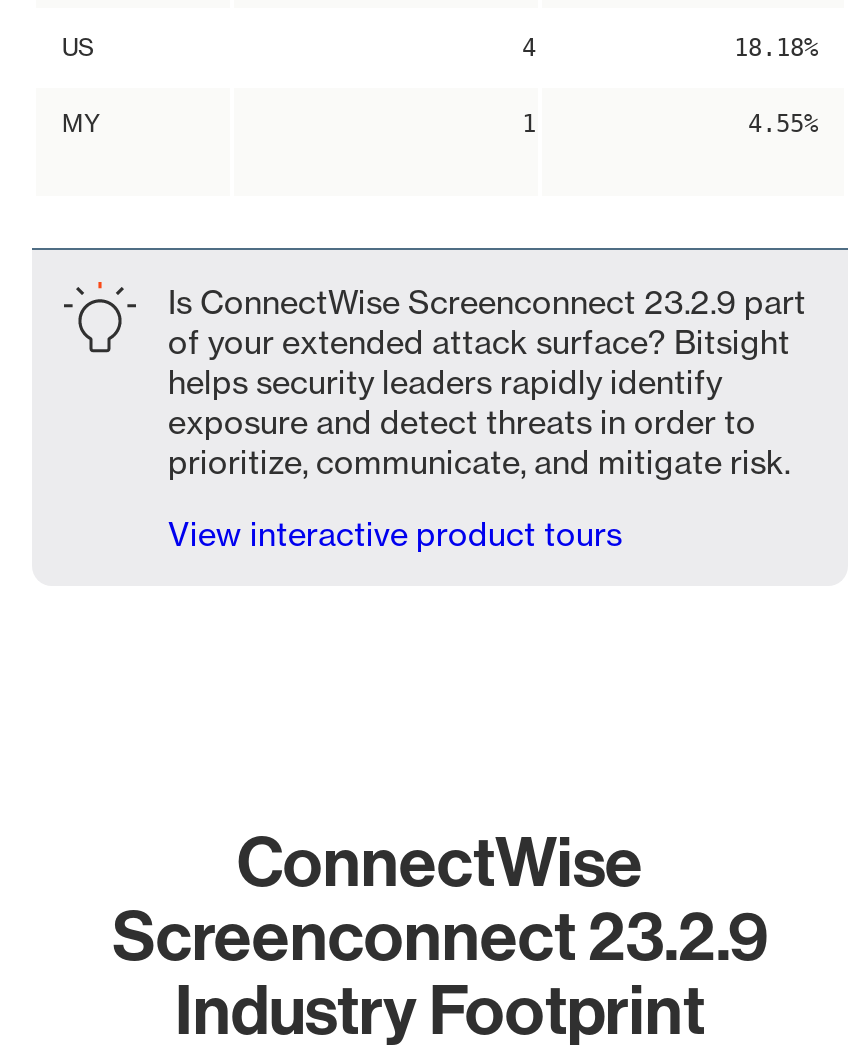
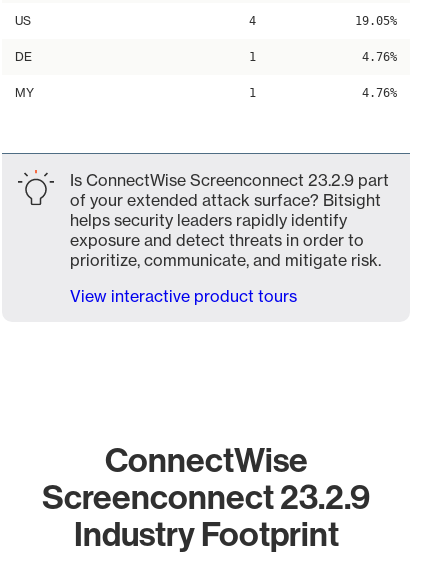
[734,34,818,62] 18.18% -> [15,14,397,64] 19.05% | DE | 1 | 4.76%
[748,110,818,138] 4.55% -> [362,86,397,100] 4.76%

